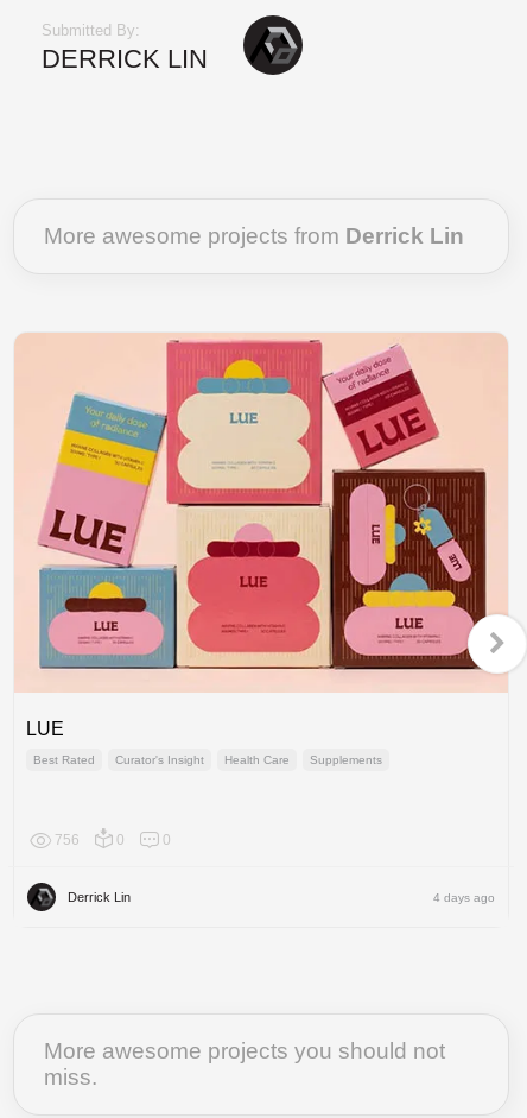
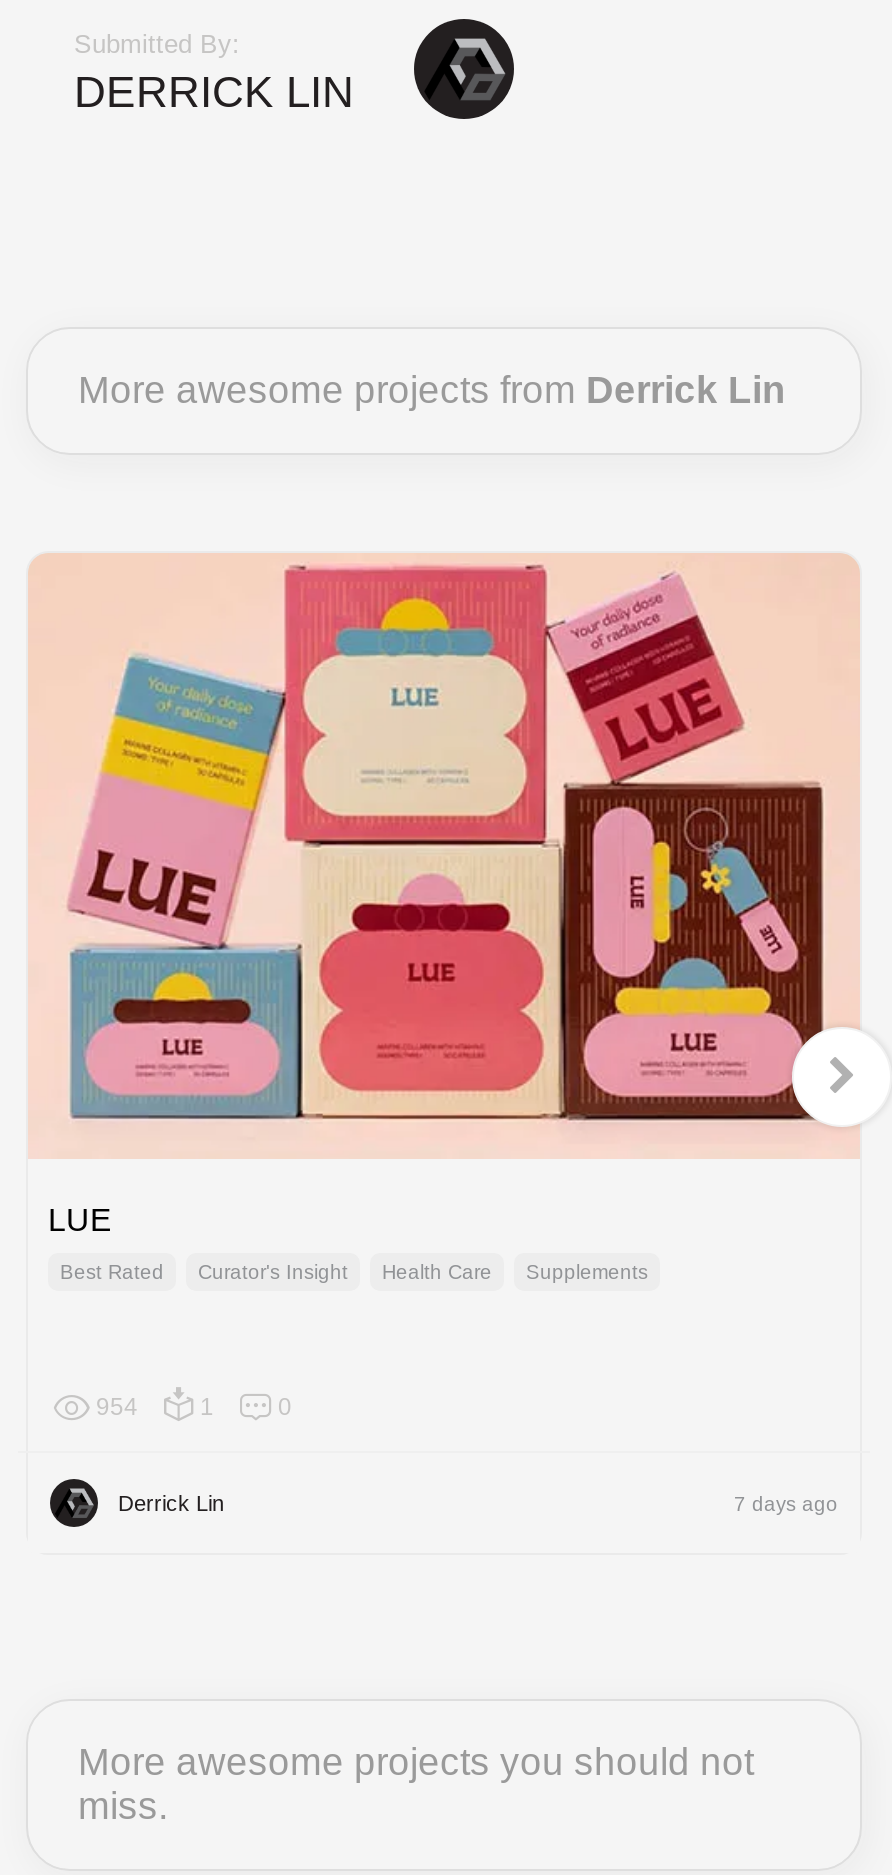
[55,832,80,849] 756 -> [96,1394,138,1422] 954
[116,832,125,849] 0 -> [200,1394,214,1422] 1
[433,891,495,904] 4 days ago -> [734,1493,838,1515] 7 days ago

